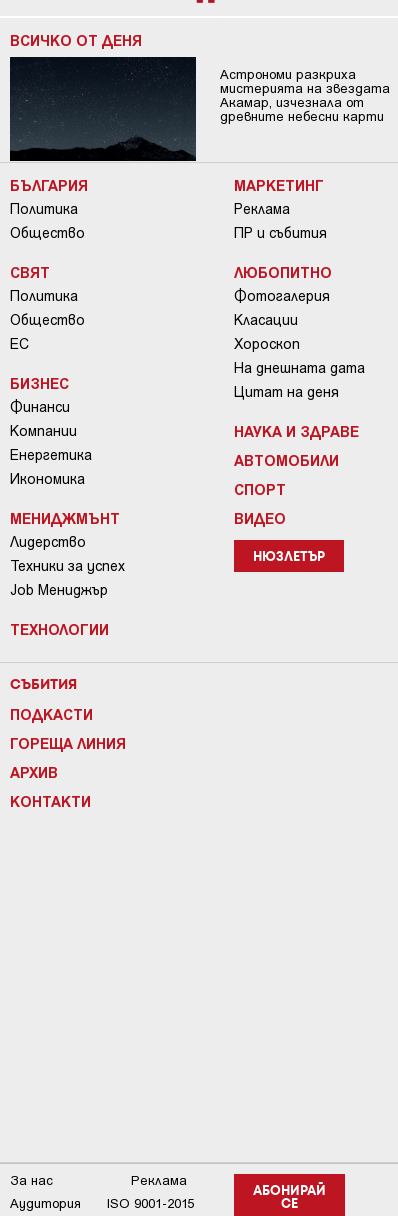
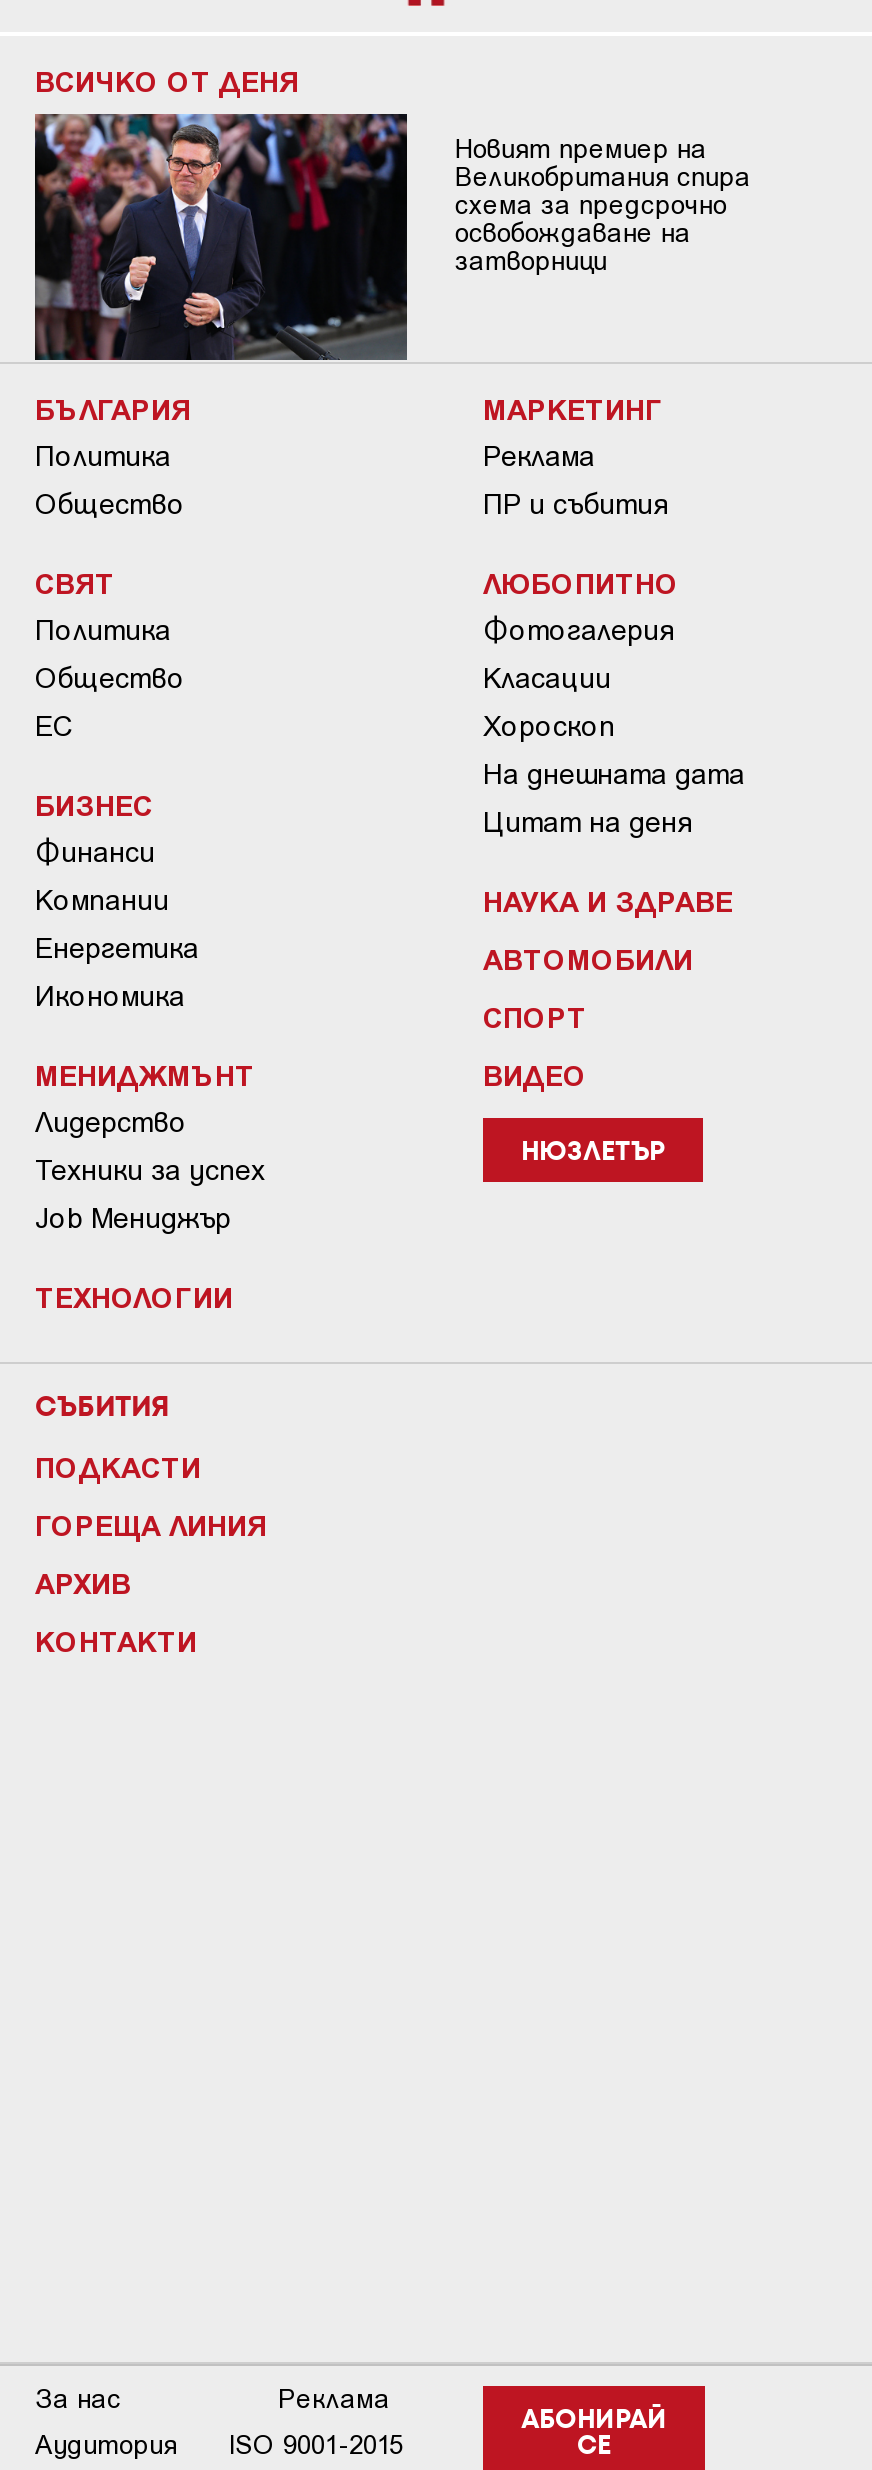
[10,56,390,162] [image] | Астрономи разкриха | мистерията на звездата | Акамар, изчезнала от | древните небесни карти -> [33,112,751,362] [image] | Новият премиер на | Великобритания спира | схема за предсрочно | освобождаване на | затворници

